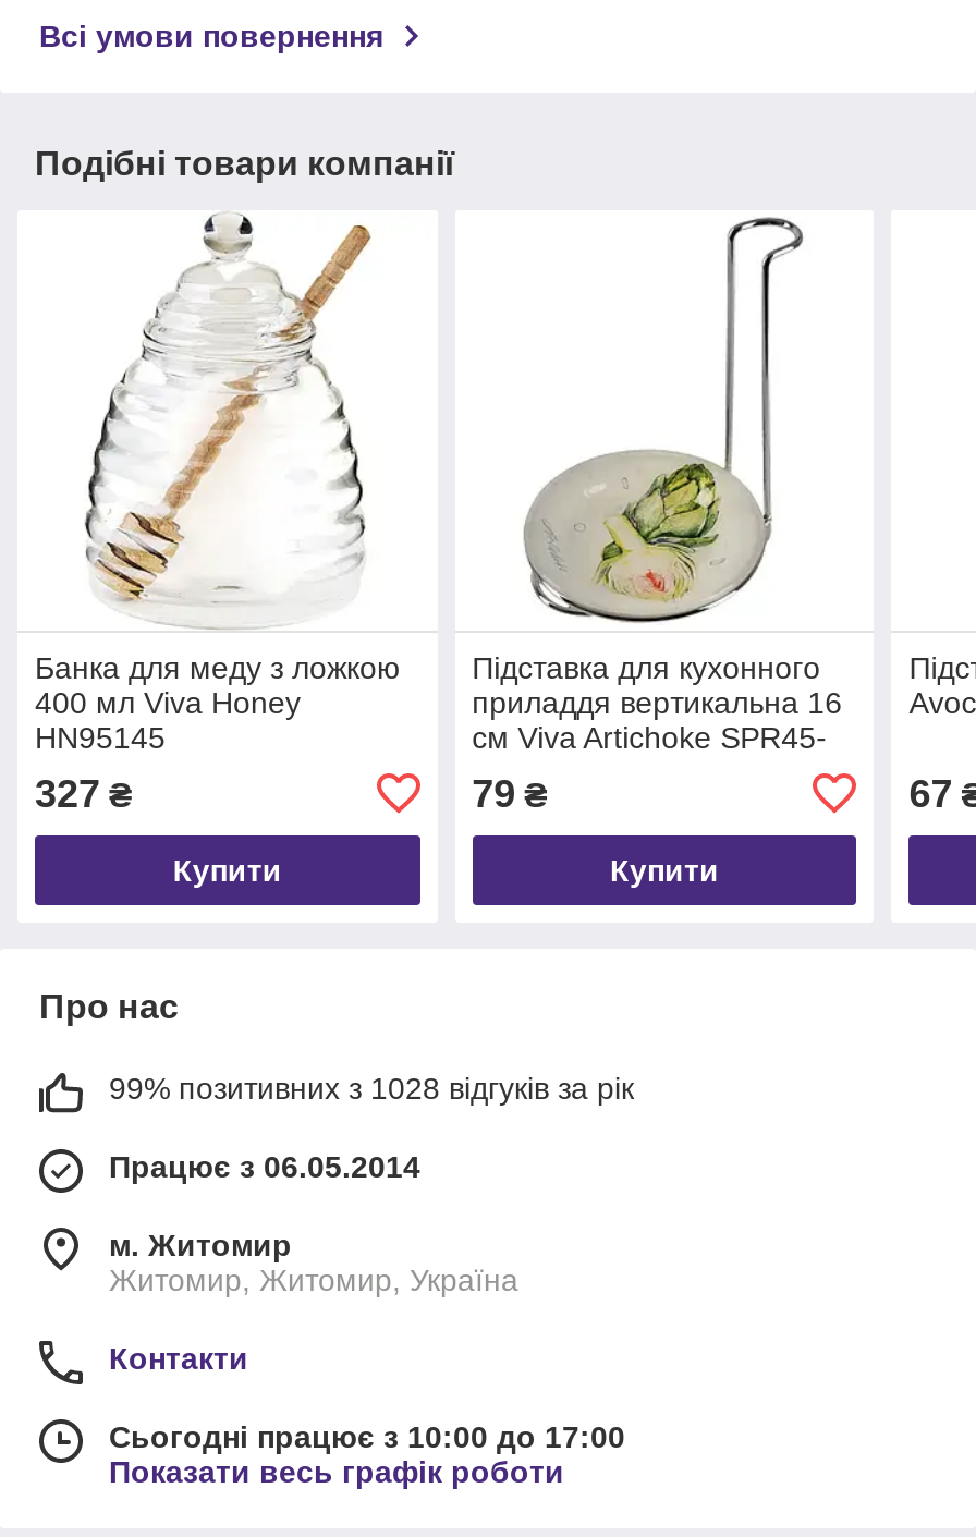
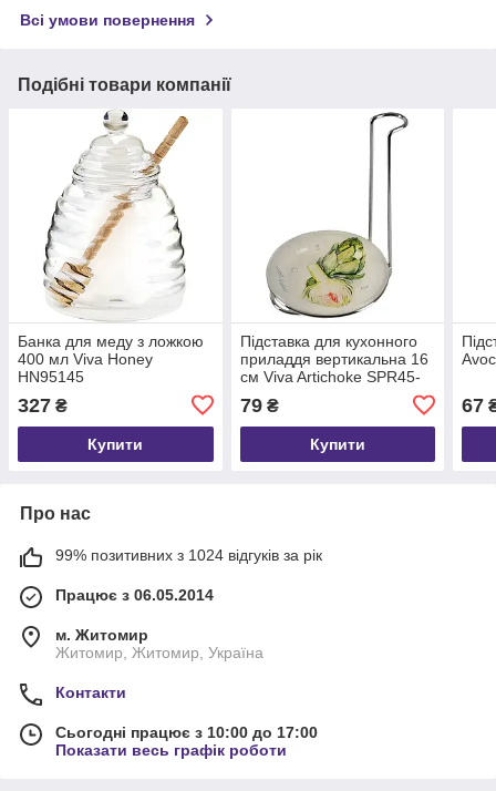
[109,1070,634,1105] 99% позитивних з 1028 відгуків за рік -> [55,546,322,564] 99% позитивних з 1024 відгуків за рік

